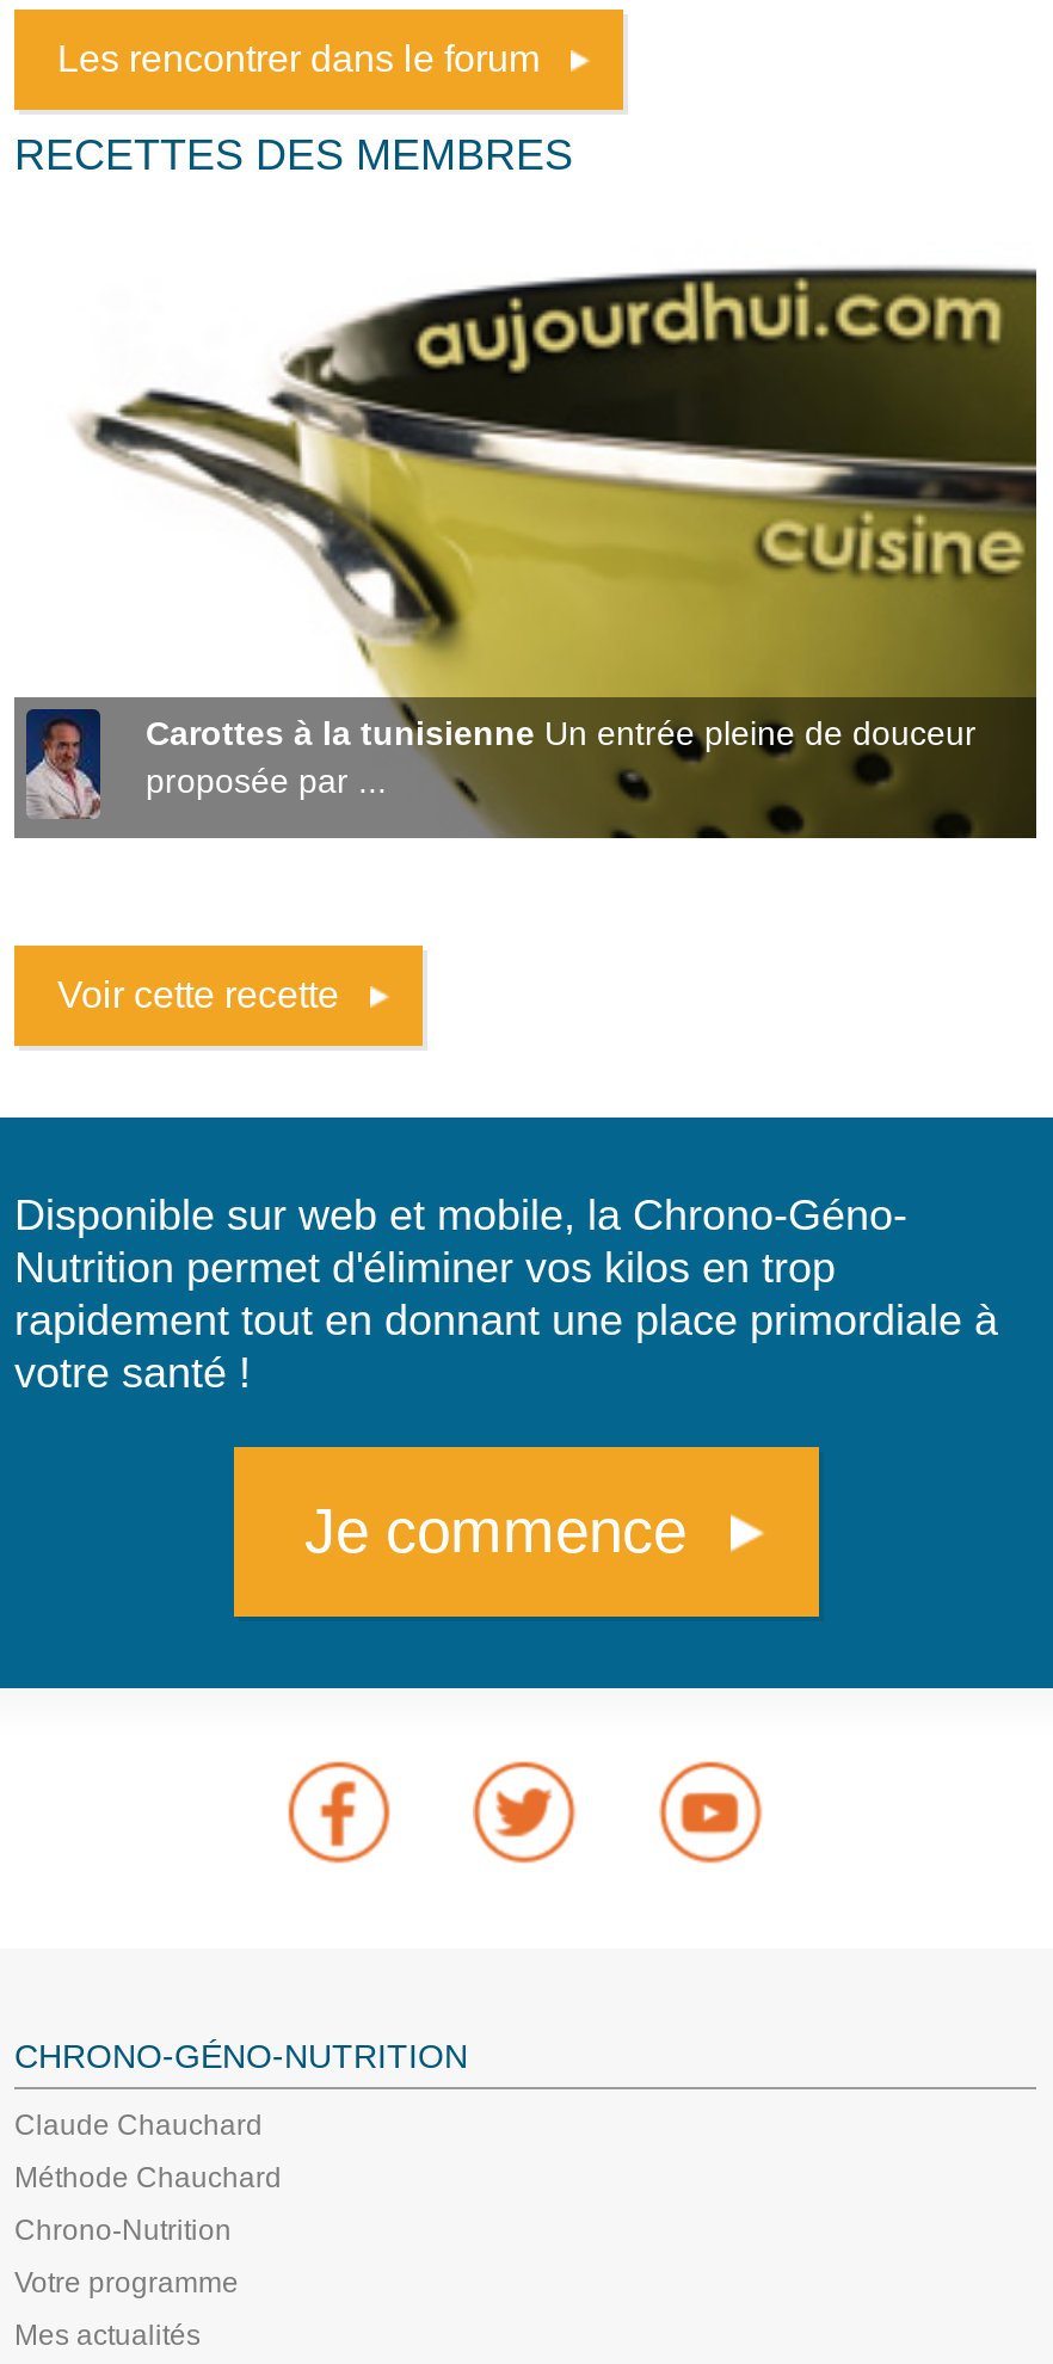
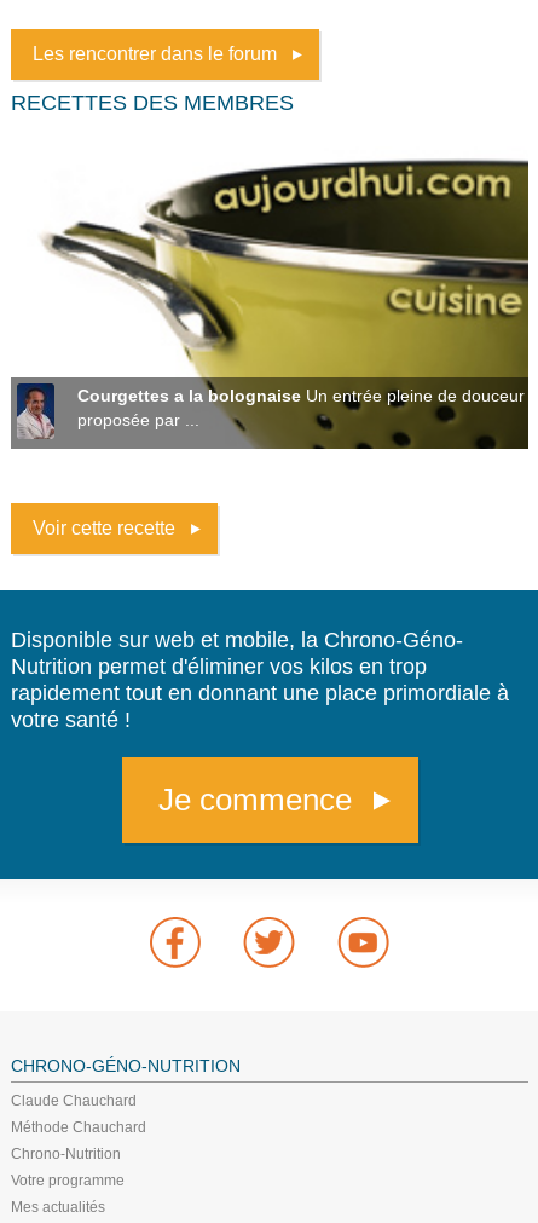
[146,714,977,752] Carottes à la tunisienne Un entrée pleine de douceur -> [77,386,525,405] Courgettes a la bolognaise Un entrée pleine de douceur

